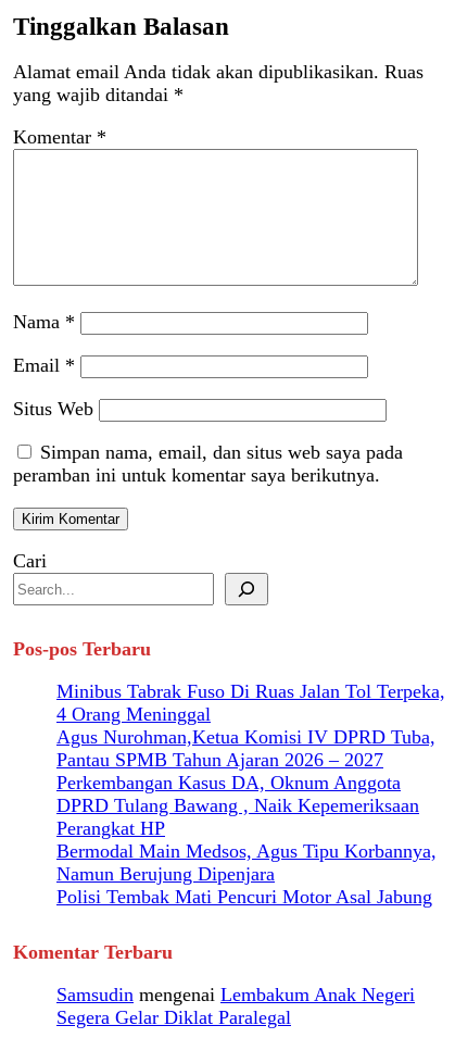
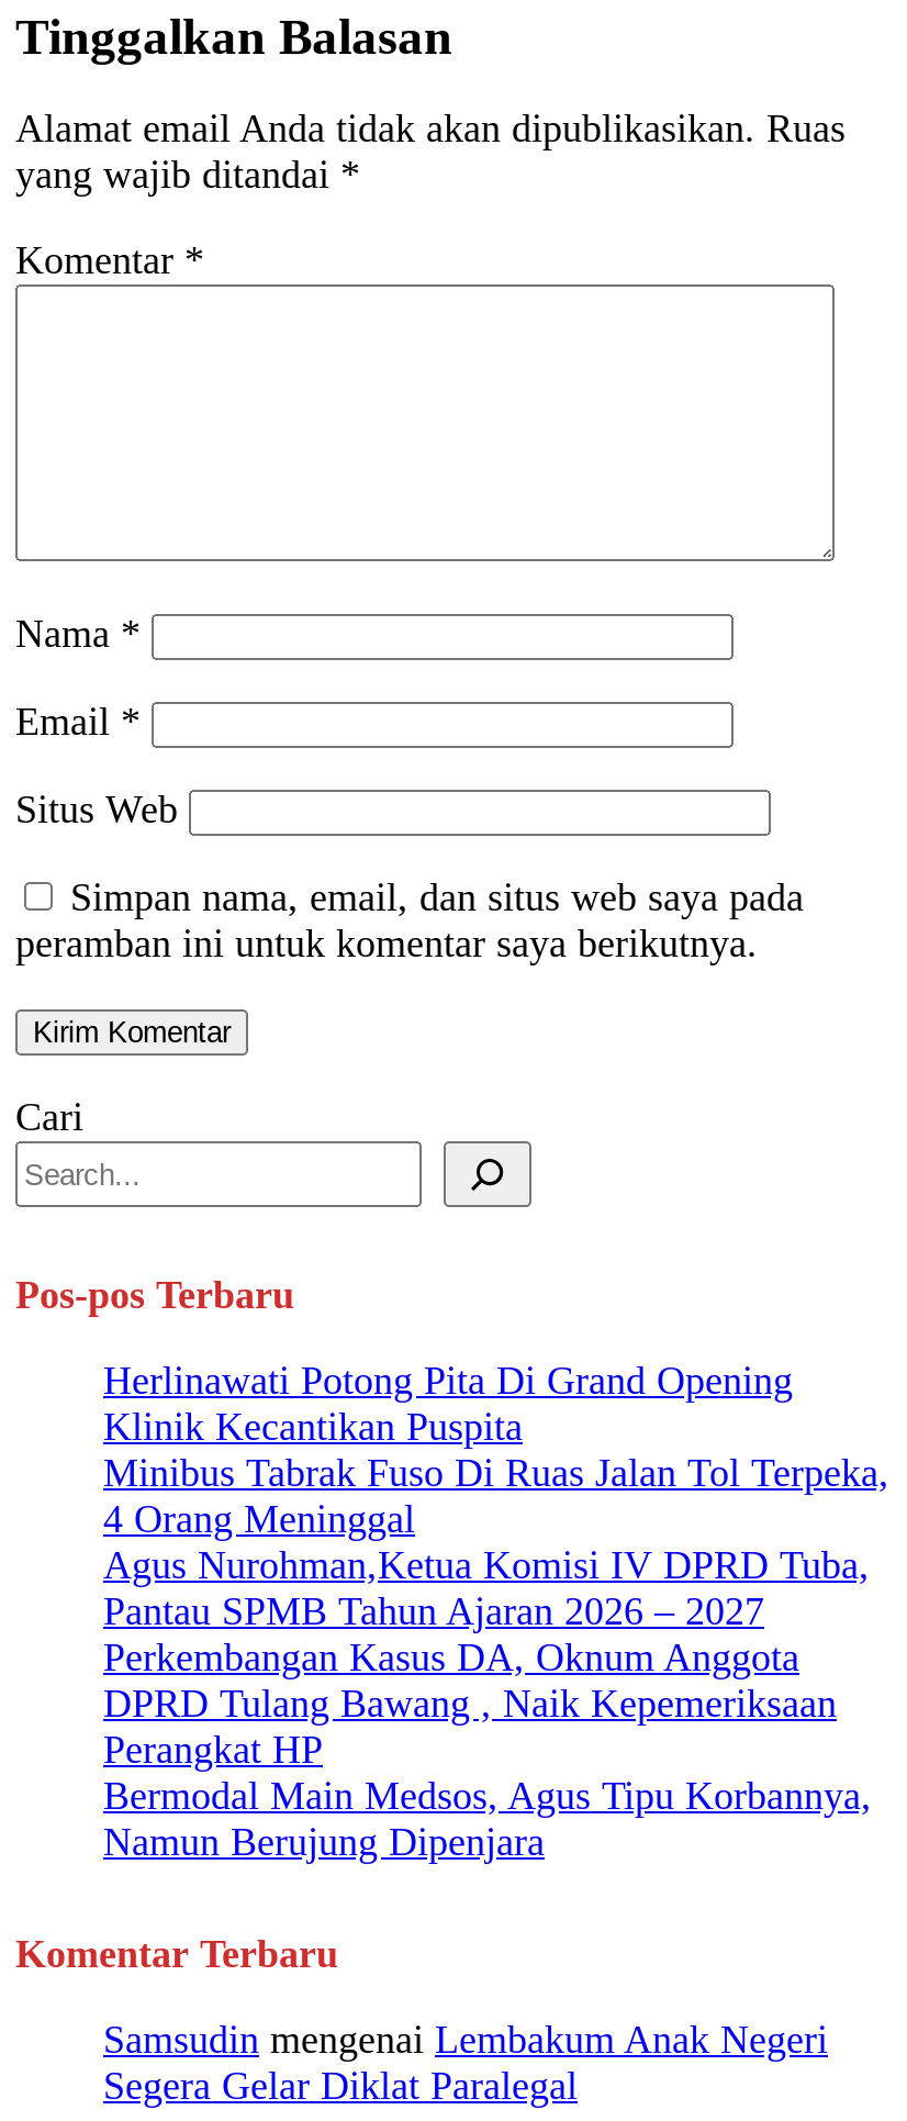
none -> [103,1359,793,1449] Herlinawati Potong Pita Di Grand Opening | Klinik Kecantikan Puspita
moved [56,680,445,885] -> [103,1451,889,1864]: Minibus Tabrak Fuso Di Ruas Jalan Tol Terpeka, | 4 Orang Meninggal | Agus Nurohman,Ketua Komisi IV DPRD Tuba, | ... | Bermodal Main Medsos, Agus Tipu Korbannya, | Namun Berujung Dipenjara
[56,886,432,908] Polisi Tembak Mati Pencuri Motor Asal Jabung -> none

